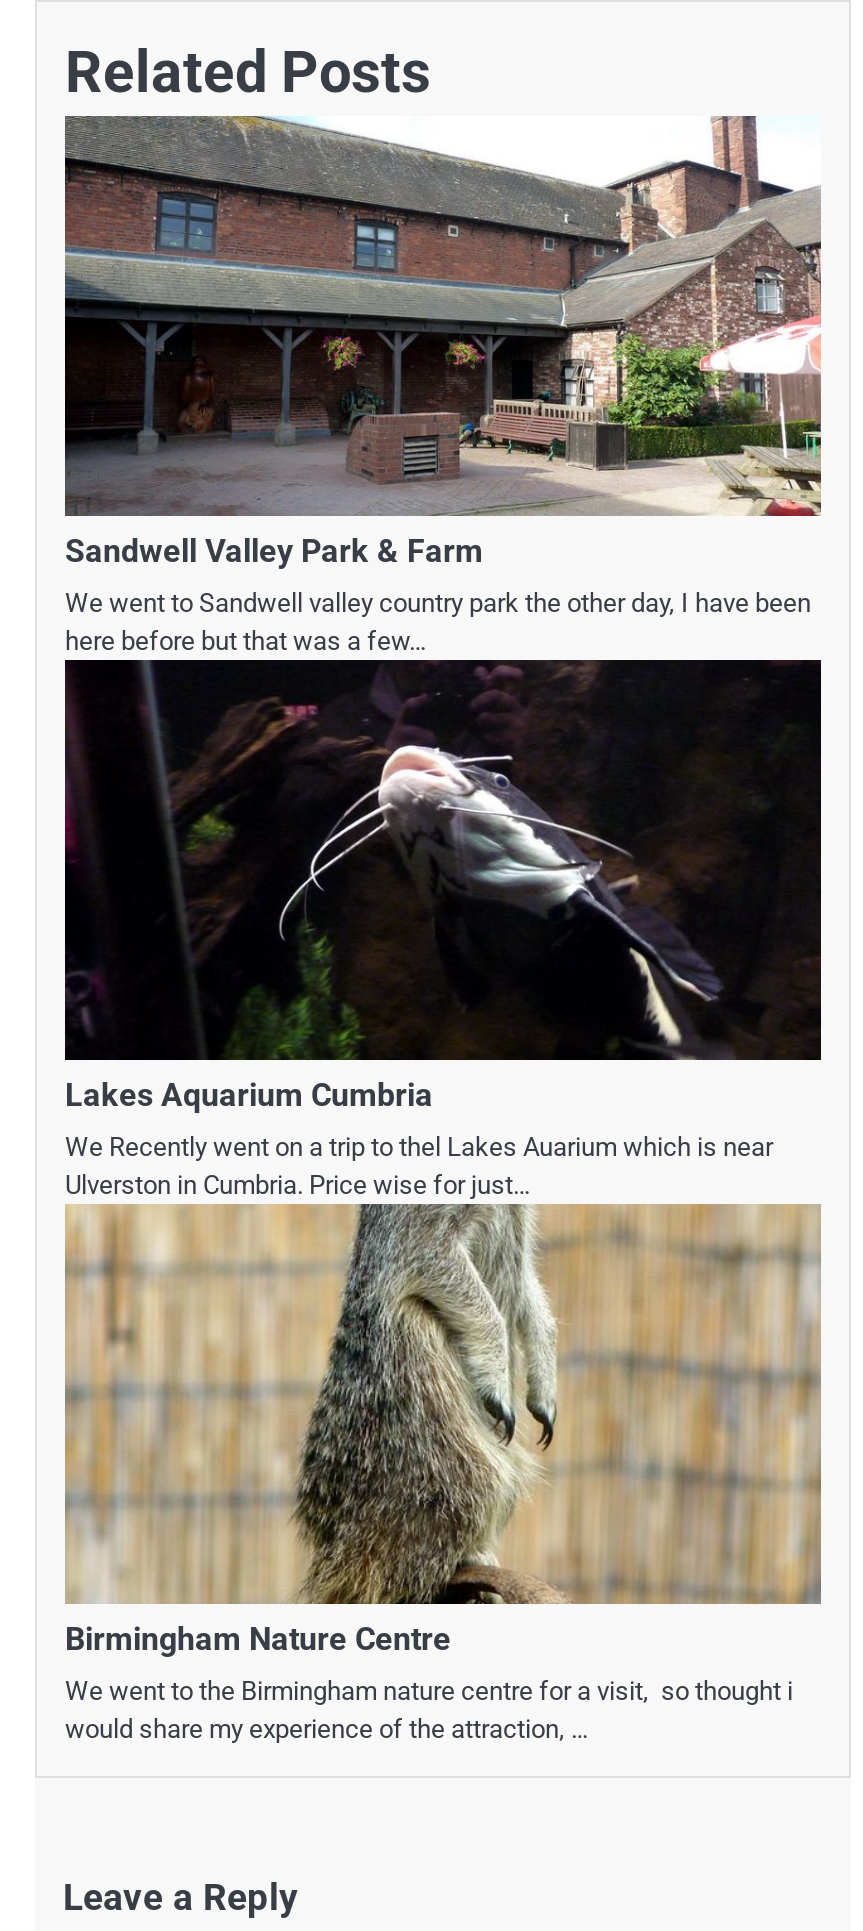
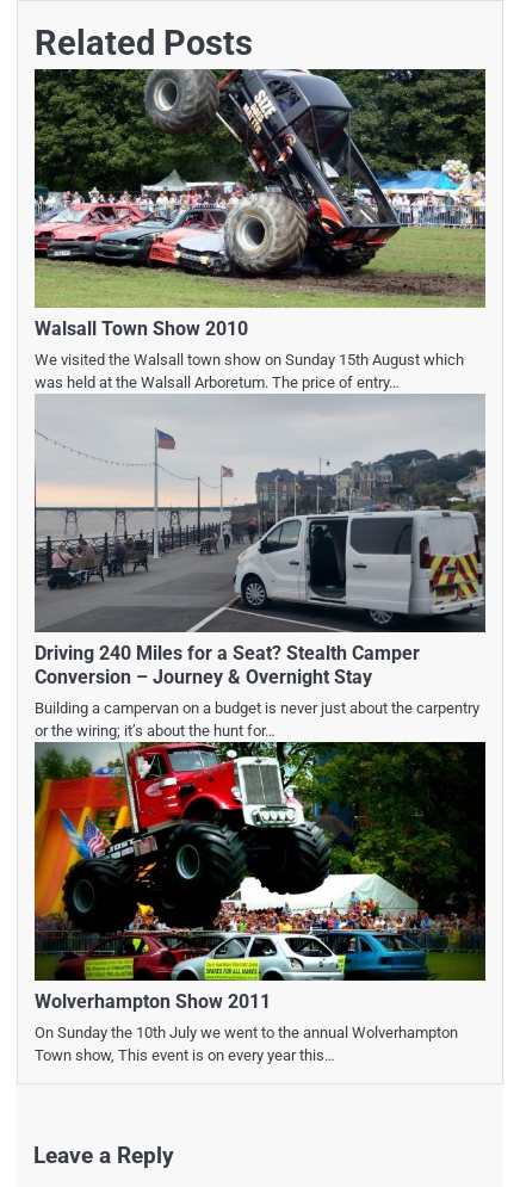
[63,116,821,571] [image] | Sandwell Valley Park & Farm -> [33,68,487,340] [image] | Walsall Town Show 2010
[65,589,811,657] We went to Sandwell valley country park the other day, I have been | here before but that was a few… -> [35,351,464,392] We visited the Walsall town show on Sunday 15th August which | was held at the Walsall Arboretum. The price of entry…
[63,660,823,1115] [image] | Lakes Aquarium Cumbria -> [35,402,485,689] [image] | Driving 240 Miles for a Seat? Stealth Camper | Conversion – Journey & Overnight Stay
[65,1133,773,1201] We Recently went on a trip to thel Lakes Auarium which is near | Ulverston in Cumbria. Price wise for just… -> [35,700,479,740] Building a campervan on a budget is never just about the carpentry | or the wiring; it’s about the hunt for…
[65,1218,821,1659] [image] | Birmingham Nature Centre -> [33,741,487,1013] [image] | Wolverhampton Show 2011
[65,1677,793,1745] We went to the Birmingham nature centre for a visit, so thought i | would share my experience of the attraction, … -> [35,1024,458,1065] On Sunday the 10th July we went to the annual Wolverhampton | Town show, This event is on every year this…

